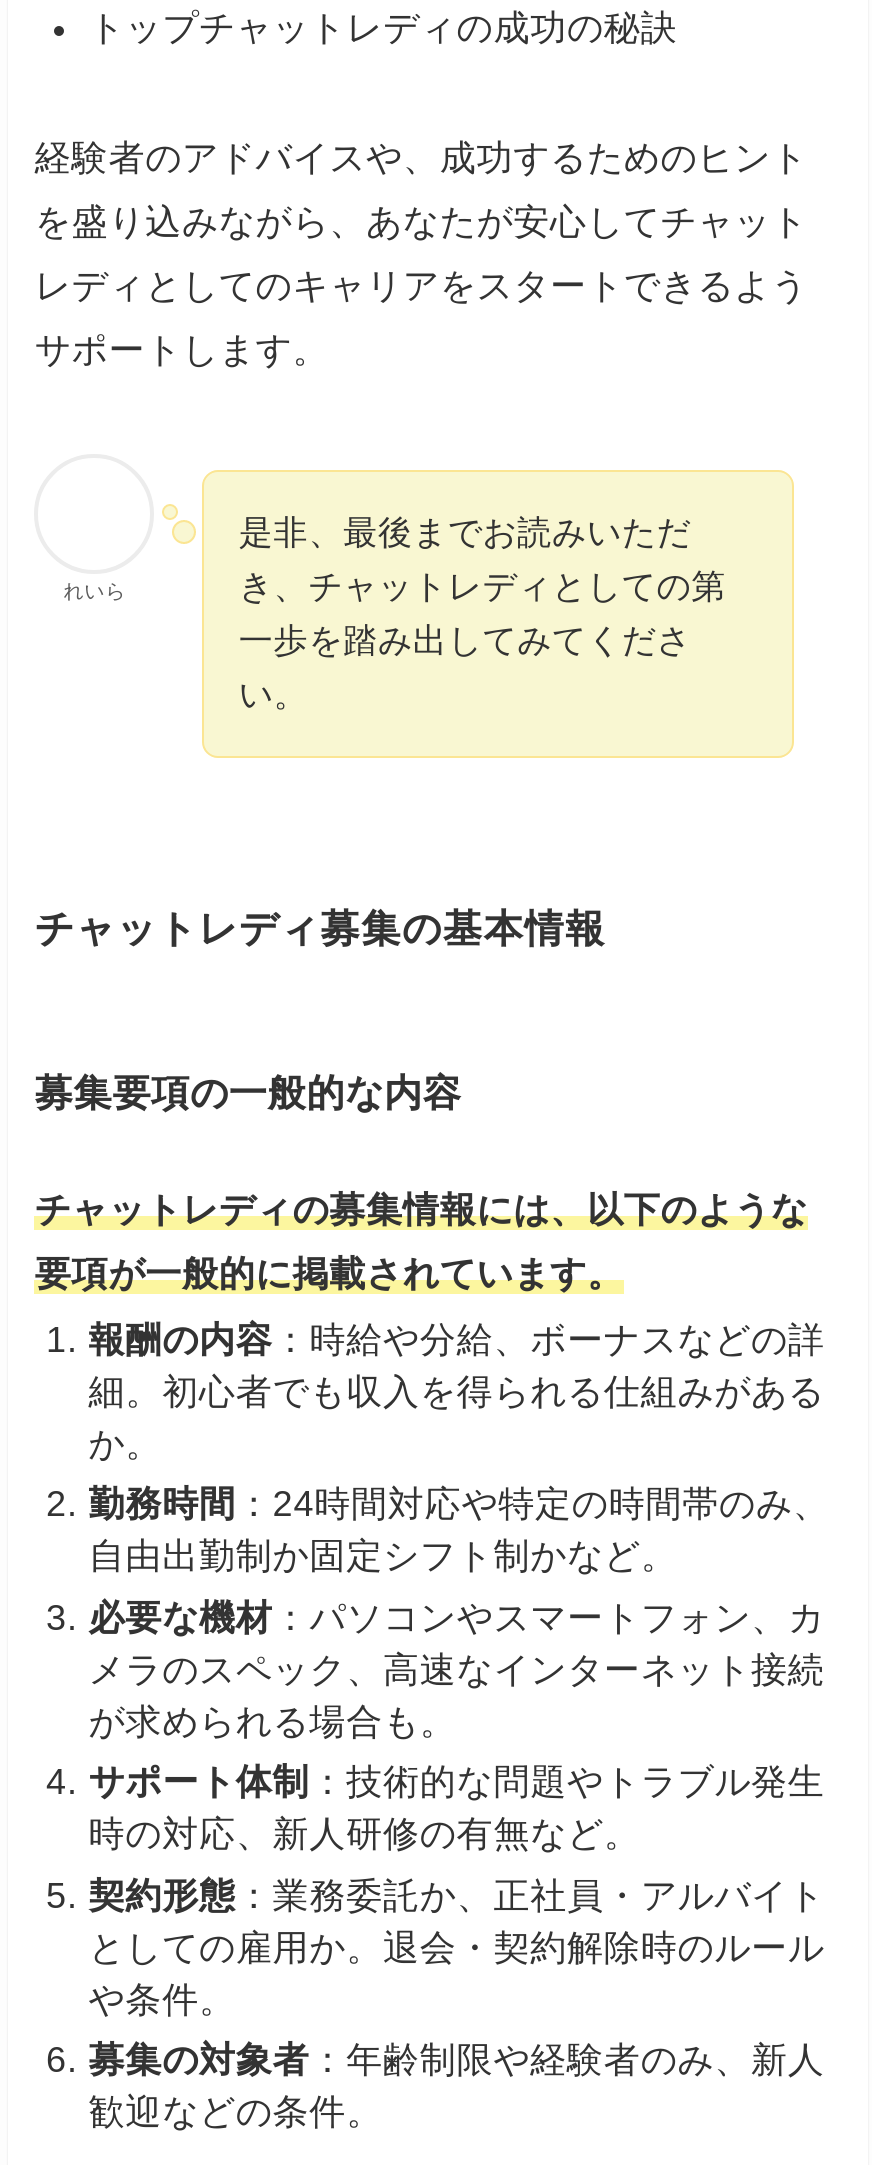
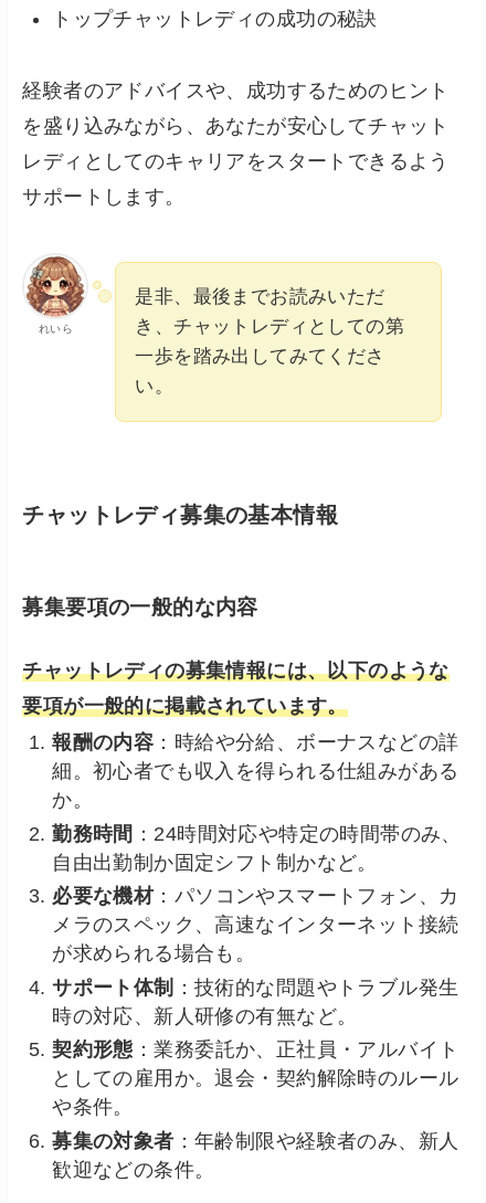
none -> [25,255,85,318] [image]

